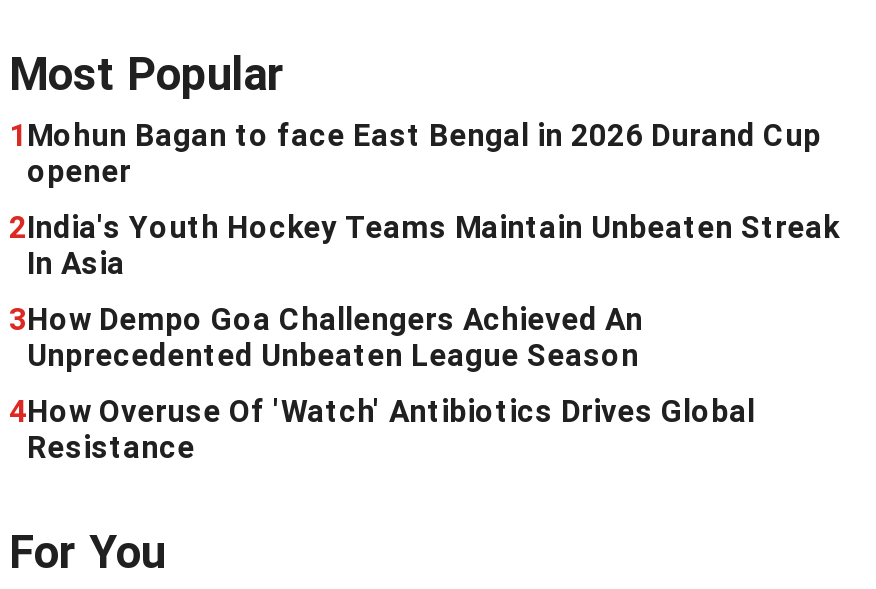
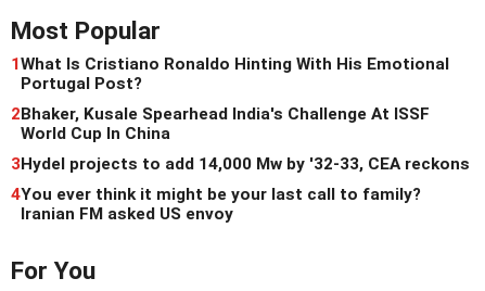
[9,118,821,190] 1 Mohun Bagan to face East Bengal in 2026 Durand Cup | opener -> [11,54,449,93] 1 What Is Cristiano Ronaldo Hinting With His Emotional | Portugal Post?
[9,210,839,282] 2India's Youth Hockey Teams Maintain Unbeaten Streak | In Asia -> [11,104,430,143] 2Bhaker, Kusale Spearhead India's Challenge At ISSF | World Cup In China
[9,302,643,374] 3How Dempo Goa Challengers Achieved An | Unprecedented Unbeaten League Season -> [11,154,470,174] 3Hydel projects to add 14,000 Mw by '32-33, CEA reckons
[9,394,755,466] 4How Overuse Of 'Watch' Antibiotics Drives Global | Resistance -> [11,184,421,224] 4You ever think it might be your last call to family? | Iranian FM asked US envoy

